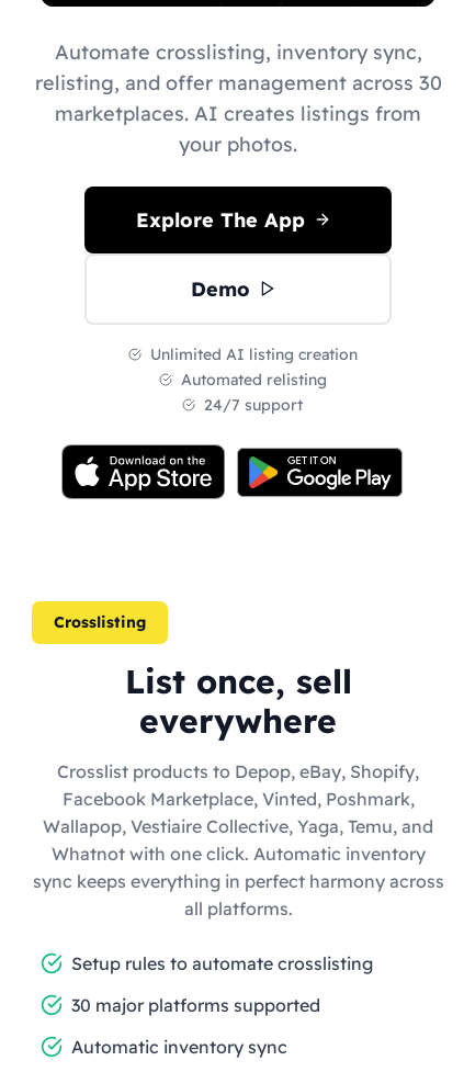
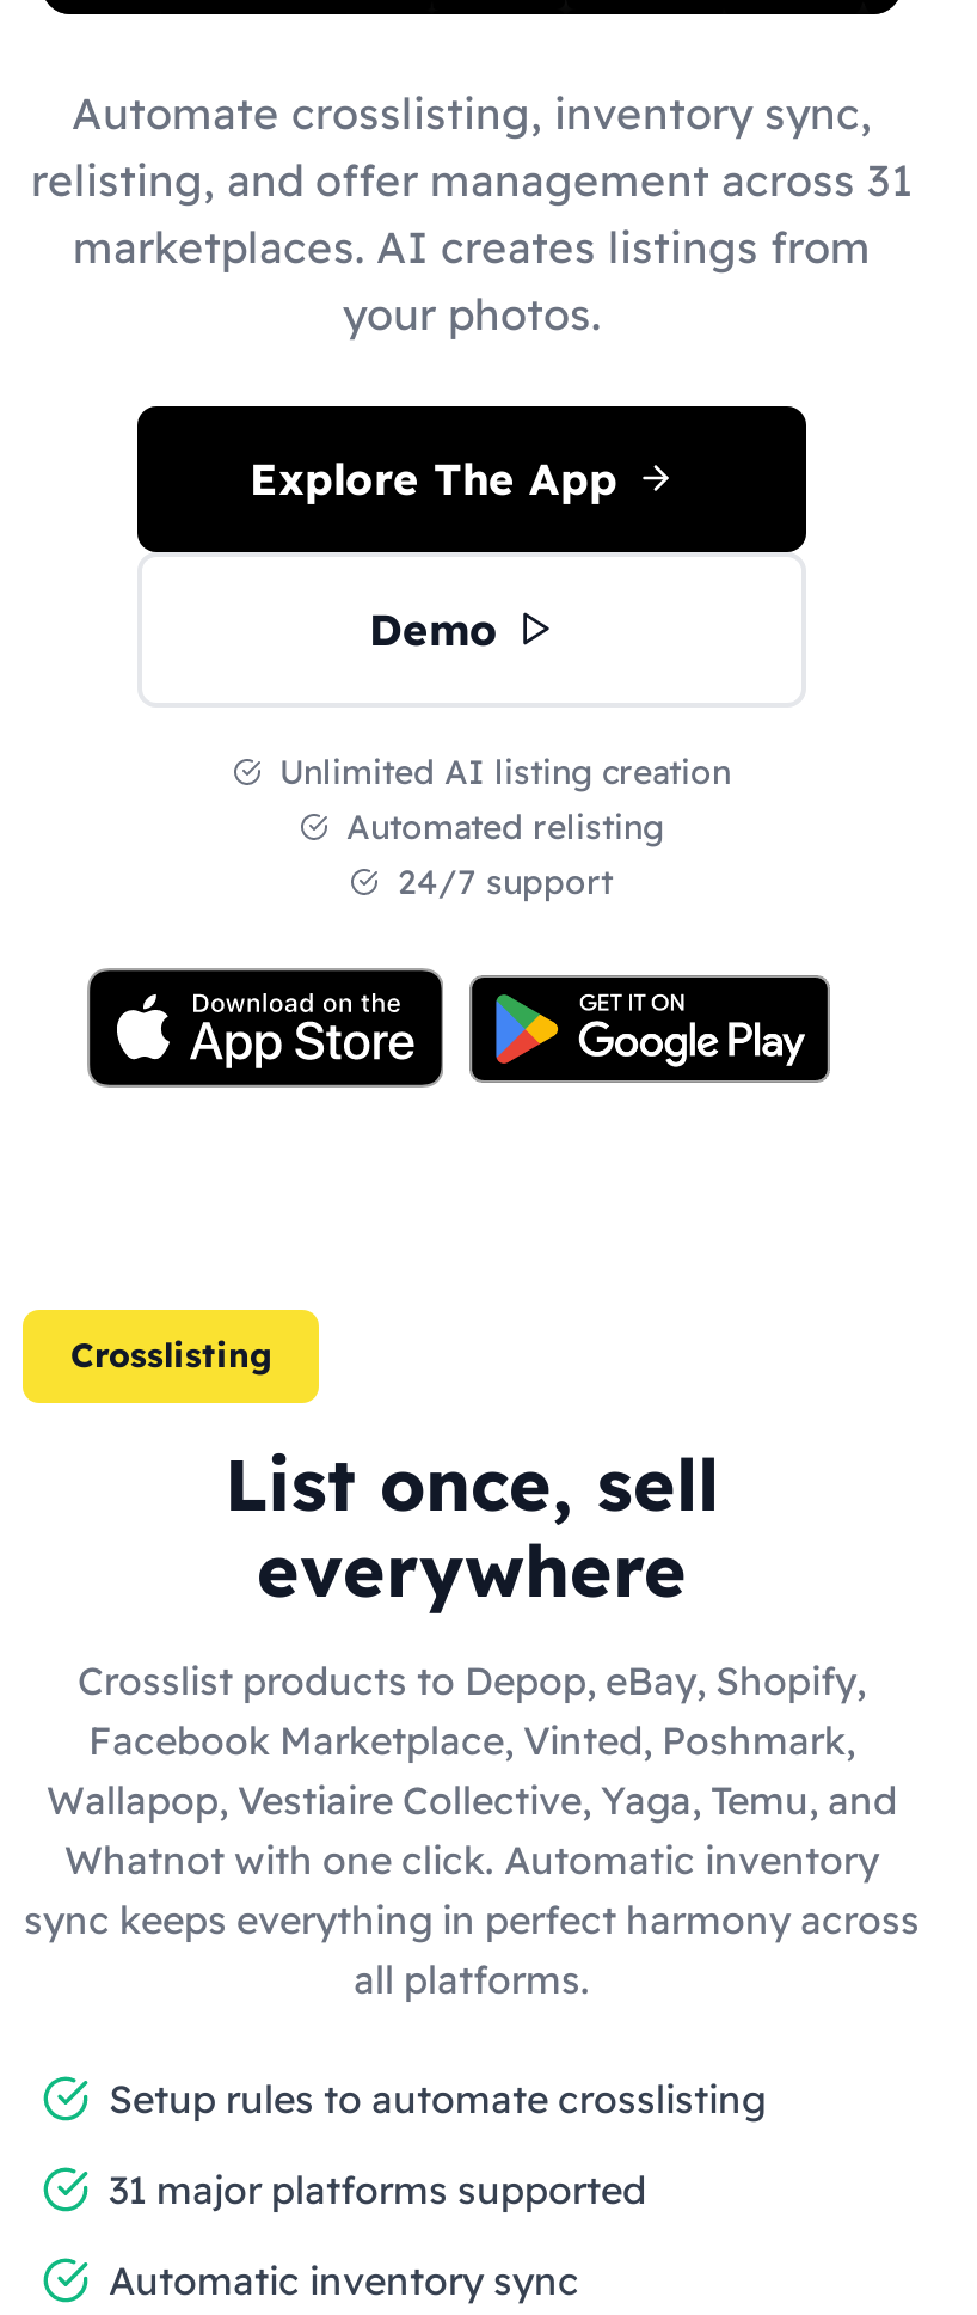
[35,70,442,95] relisting, and offer management across 30 -> [31,152,913,207] relisting, and offer management across 31
[71,994,320,1015] 30 major platforms supported -> [109,2164,646,2212] 31 major platforms supported

